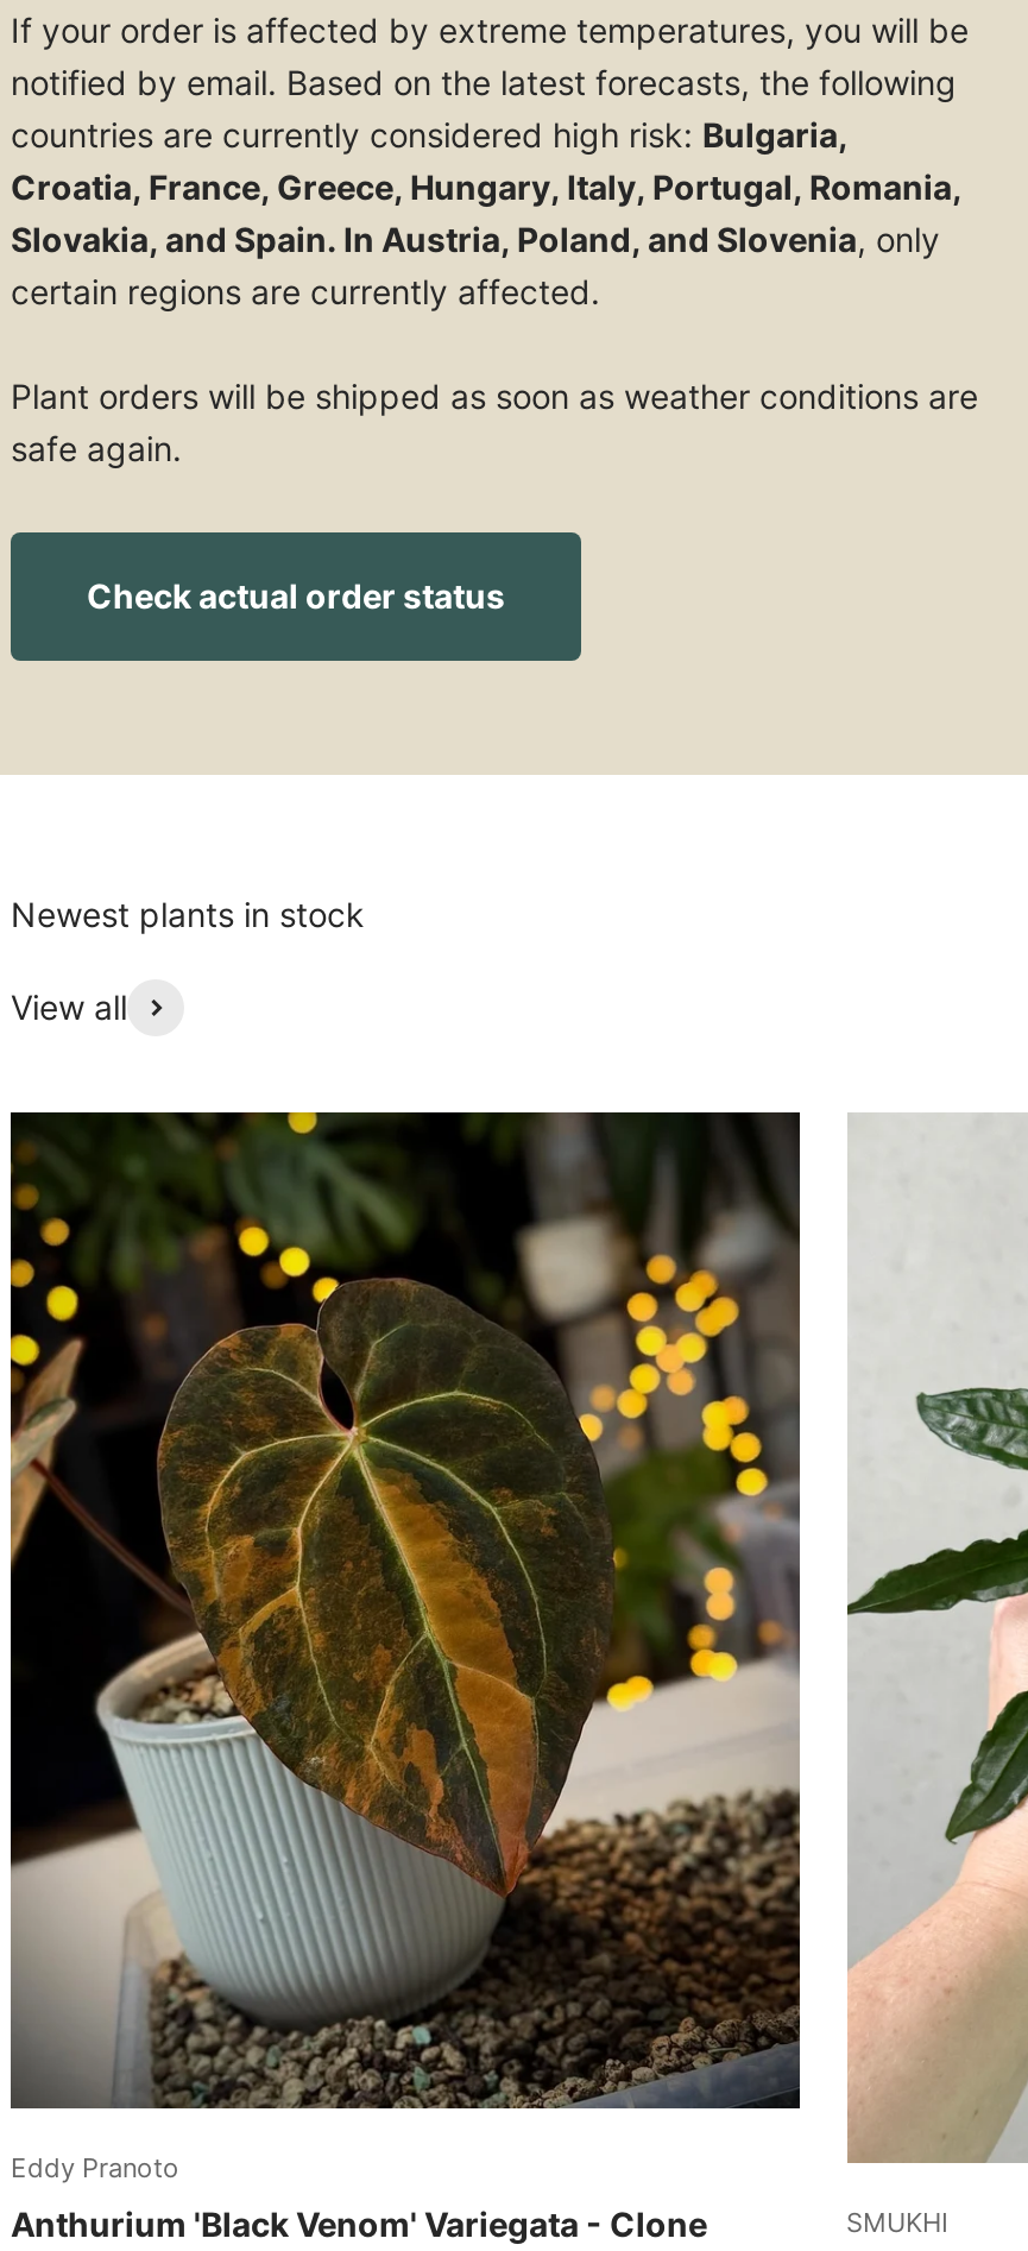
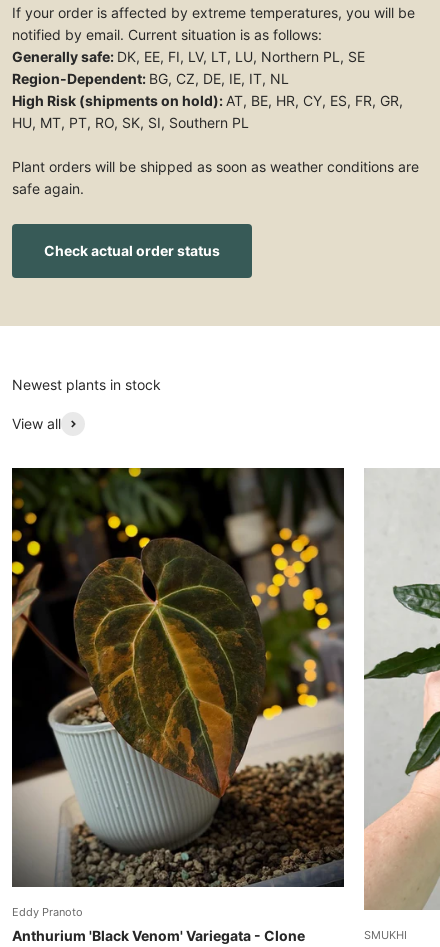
[11,62,961,311] notified by email. Based on the latest forecasts, the following | countries are currently considered high risk: Bulgaria, | Croatia, France, Greece, Hungary, Italy, Portugal, Romania, | Slovakia, and Spain. In Austria, Poland, and Slovenia, only | certain regions are currently affected. -> [12,26,403,131] notified by email. Current situation is as follows: | Generally safe: DK, EE, FI, LV, LT, LU, Northern PL, SE | Region-Dependent: BG, CZ, DE, IE, IT, NL | High Risk (shipments on hold): AT, BE, HR, CY, ES, FR, GR, | HU, MT, PT, RO, SK, SI, Southern PL

